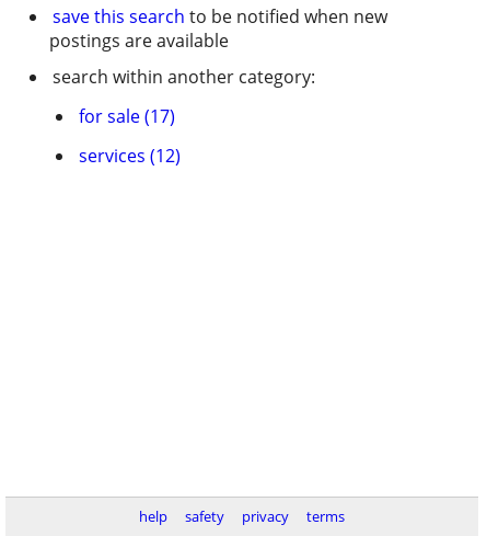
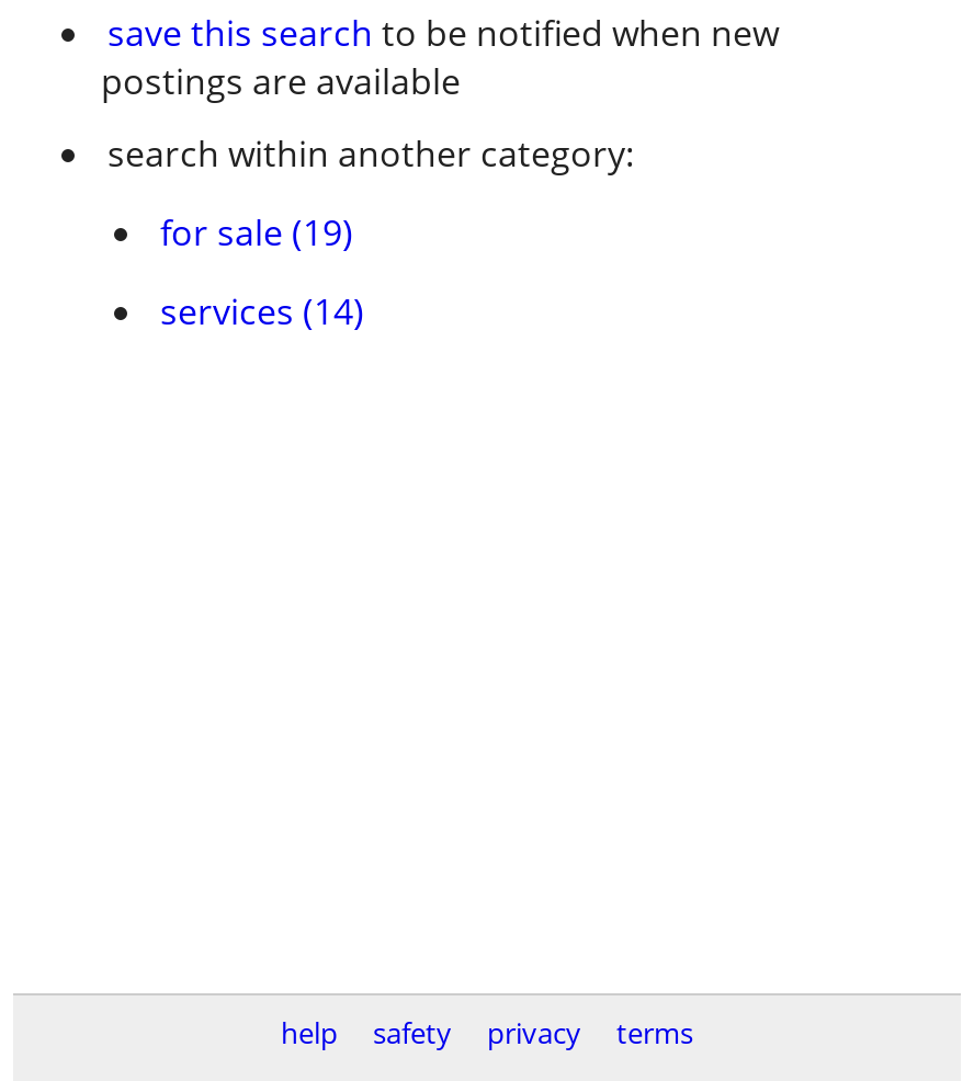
[79,104,175,128] for sale (17) -> [160,208,353,257] for sale (19)
[79,144,181,168] services (12) -> [160,287,364,335] services (14)

